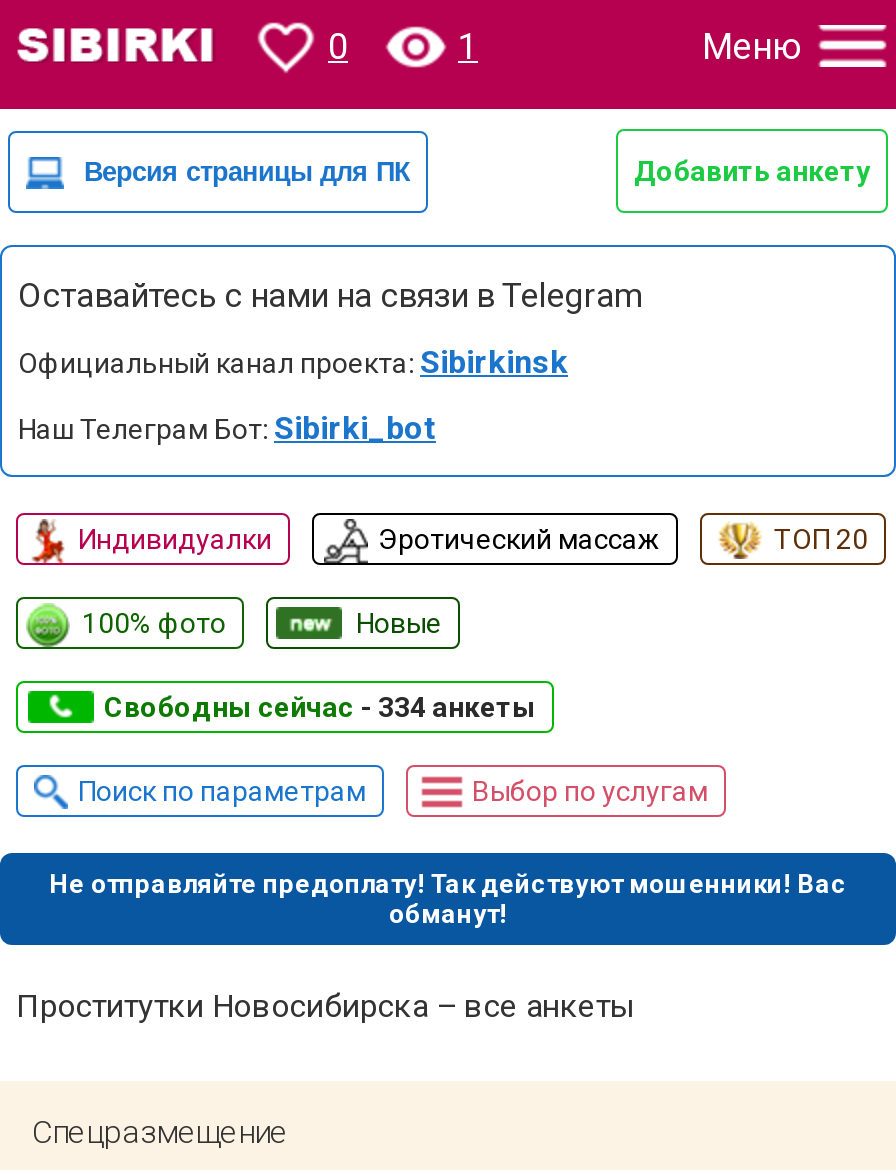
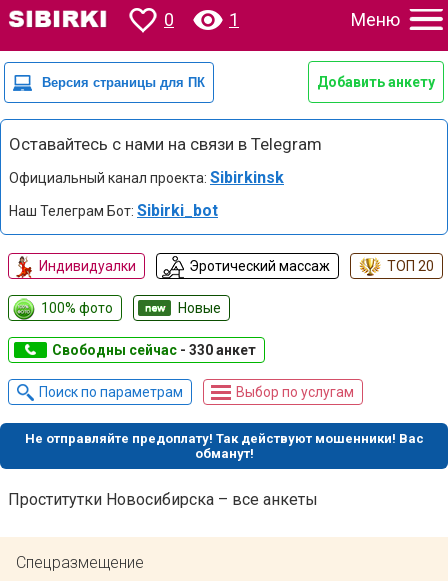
[104,691,536,723] Свободны сейчас - 334 анкеты -> [52,342,256,358] Свободны сейчас - 330 анкет

